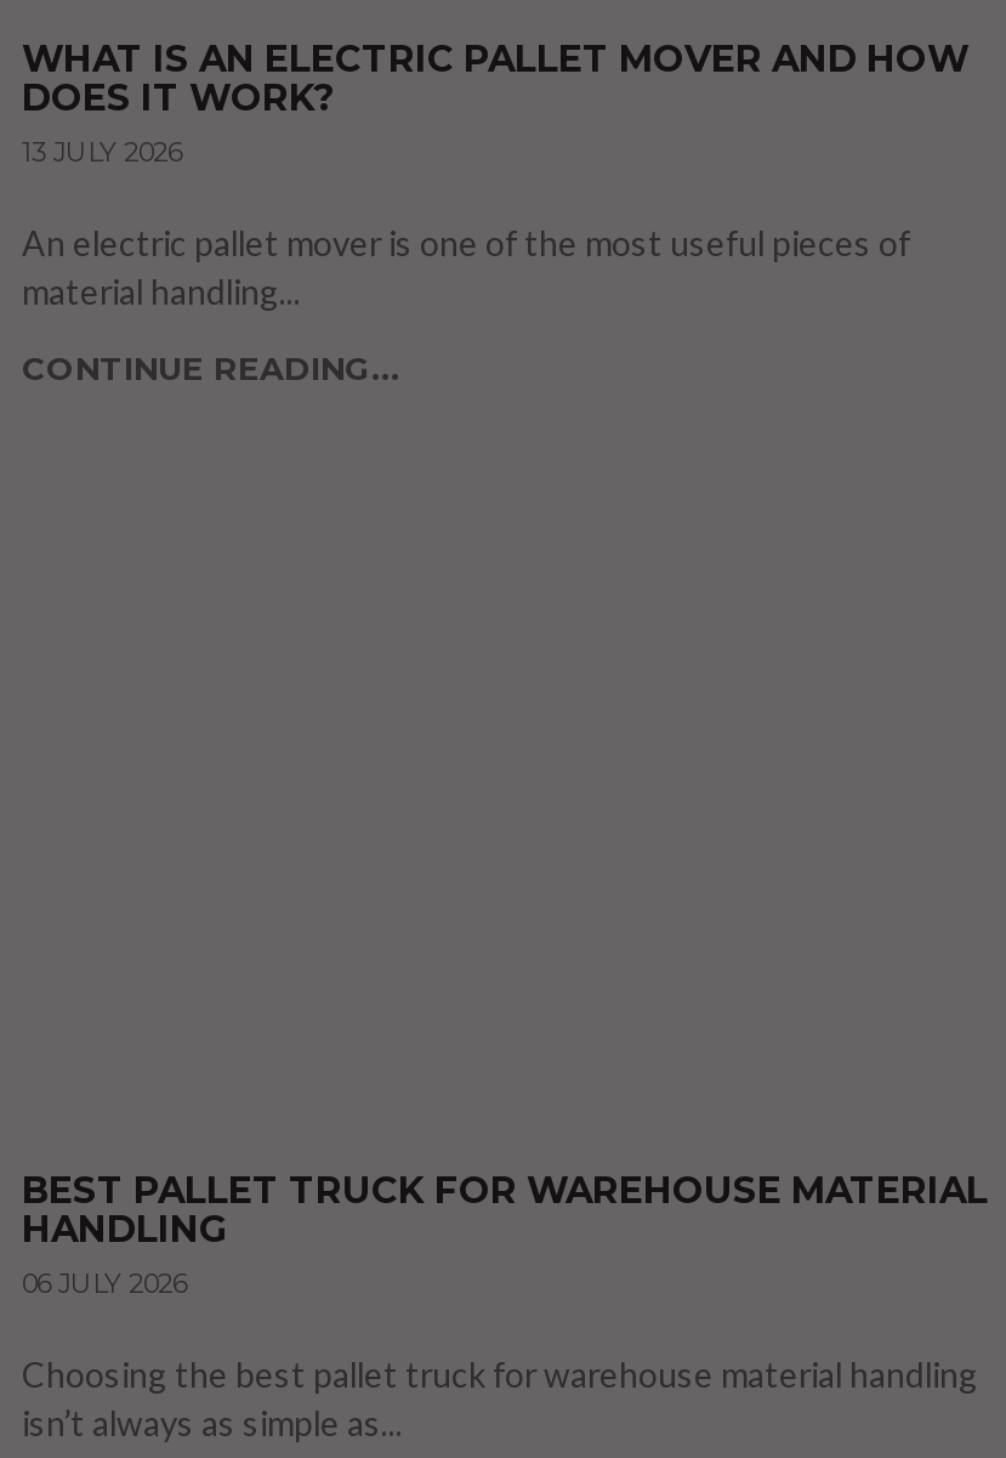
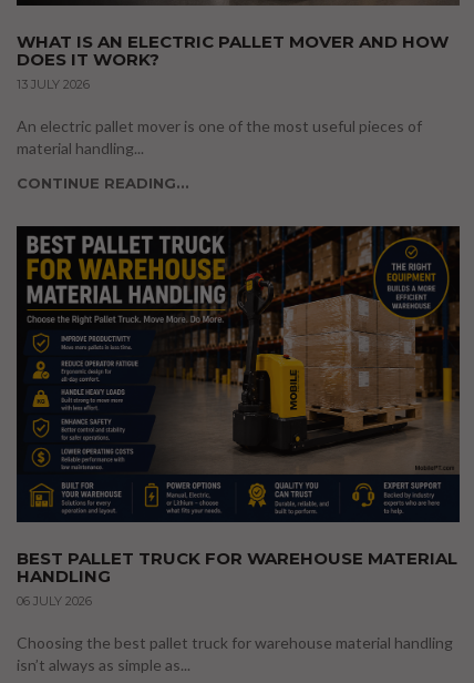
none -> [16,225,461,523] [image]

